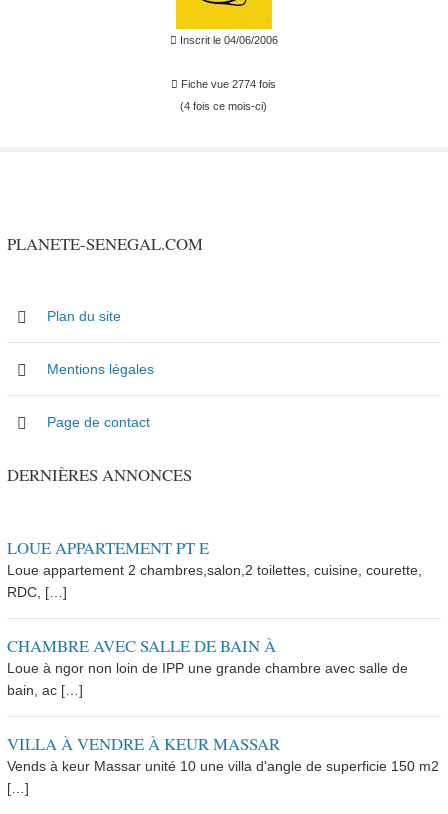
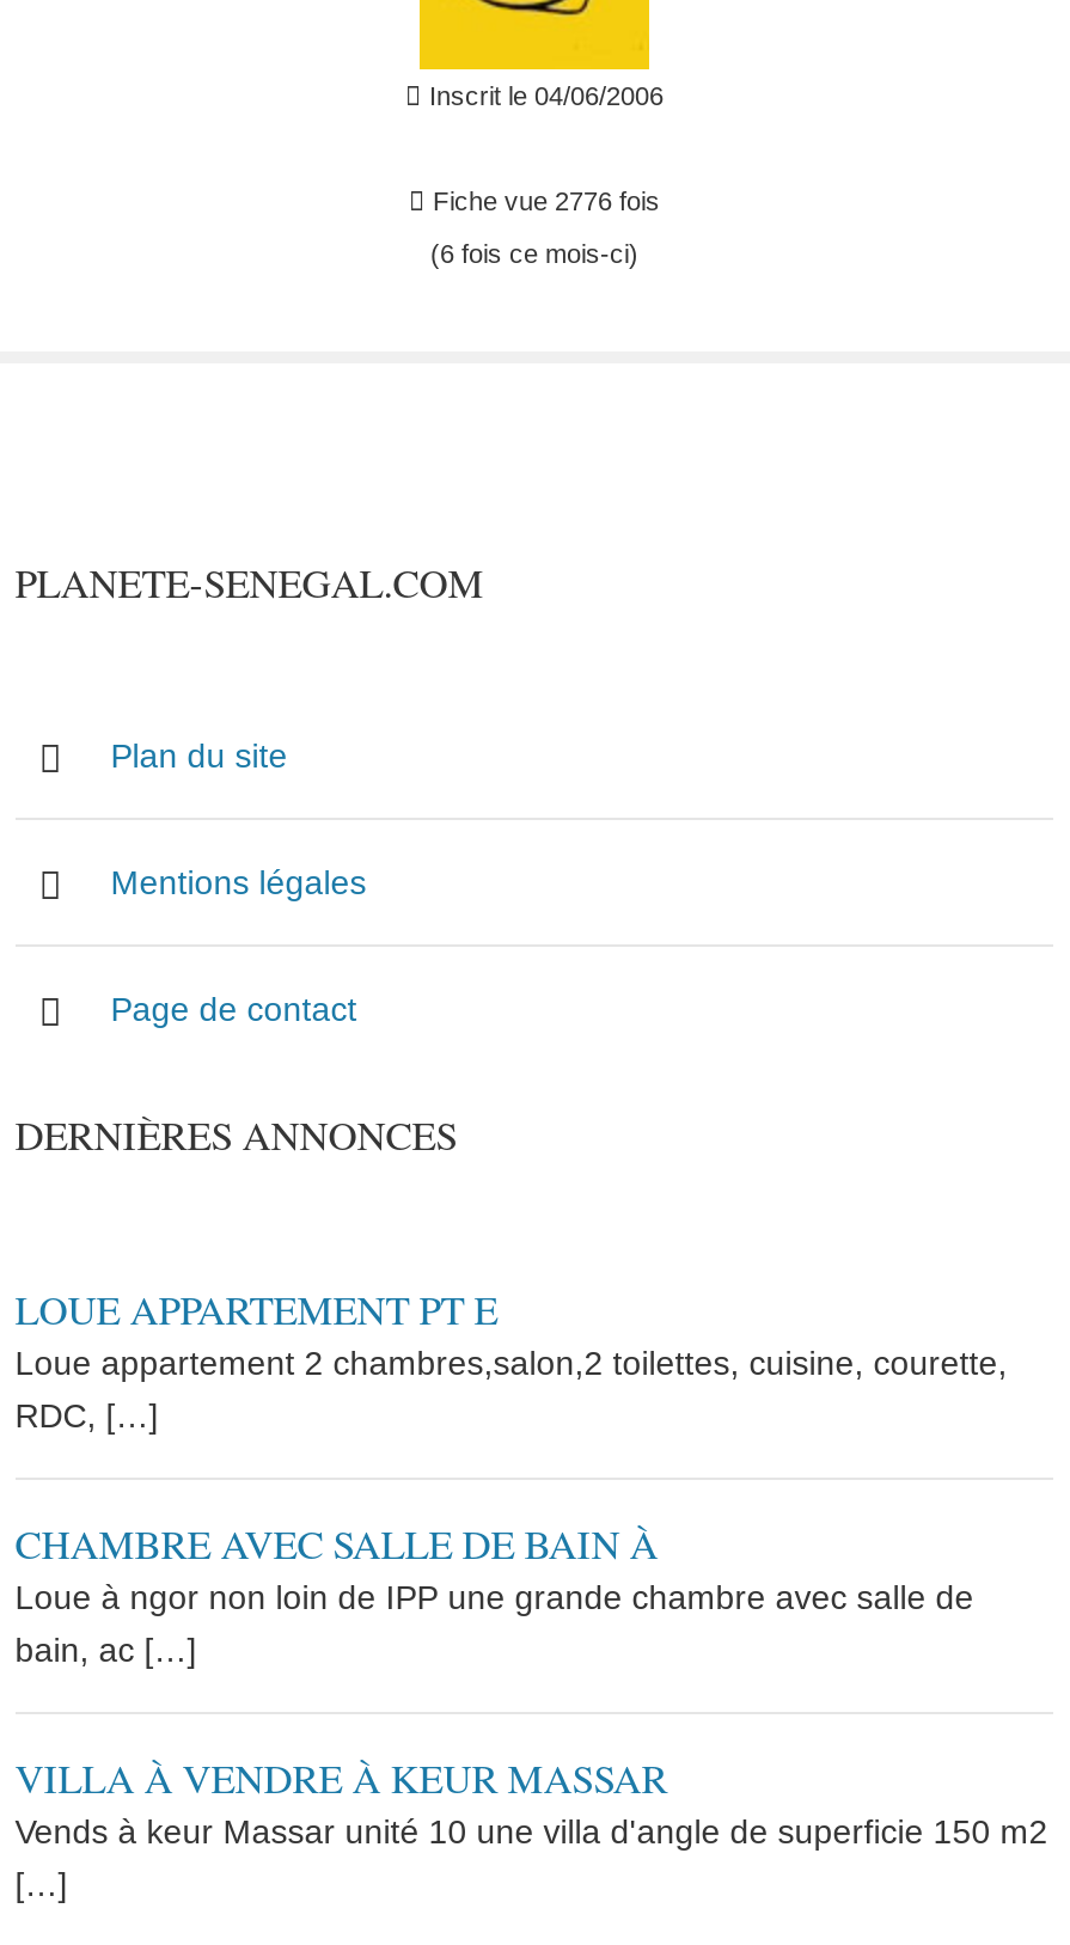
[178,78,276,90] Fiche vue 2774 fois -> [426,187,660,215] Fiche vue 2776 fois
[180,100,267,112] (4 fois ce mois-ci) -> [430,239,638,268] (6 fois ce mois-ci)

